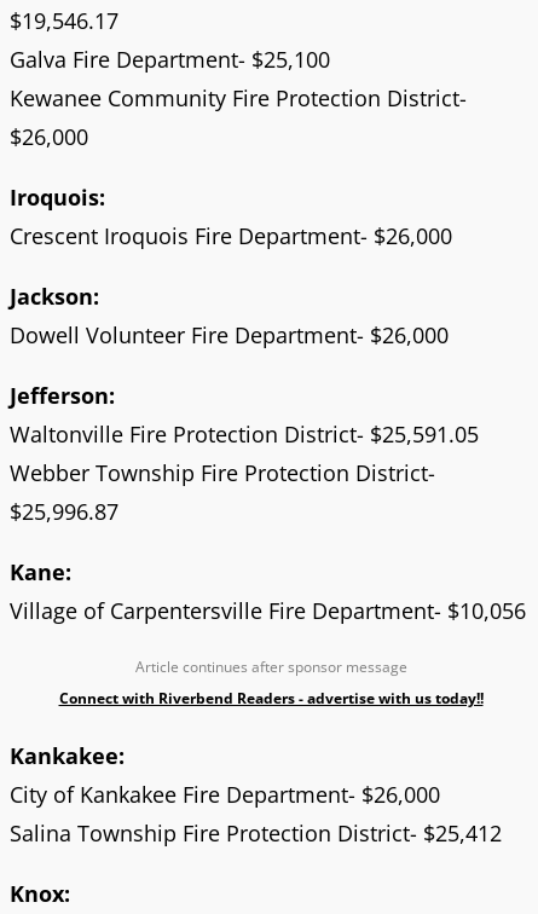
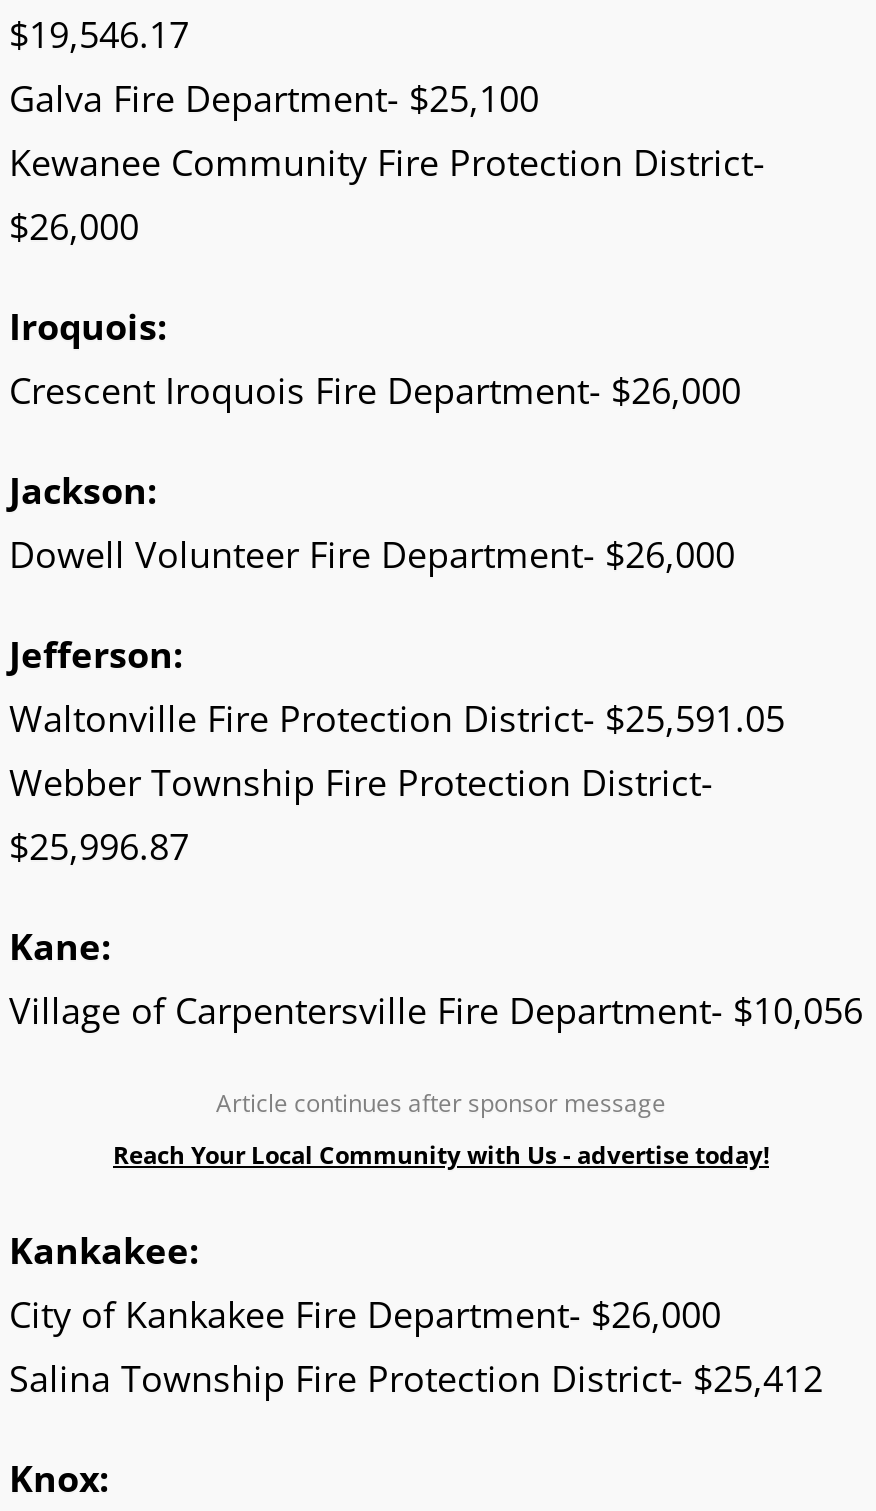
[59,688,483,708] Connect with Riverbend Readers - advertise with us today!! -> [113,1137,769,1171] Reach Your Local Community with Us - advertise today!

